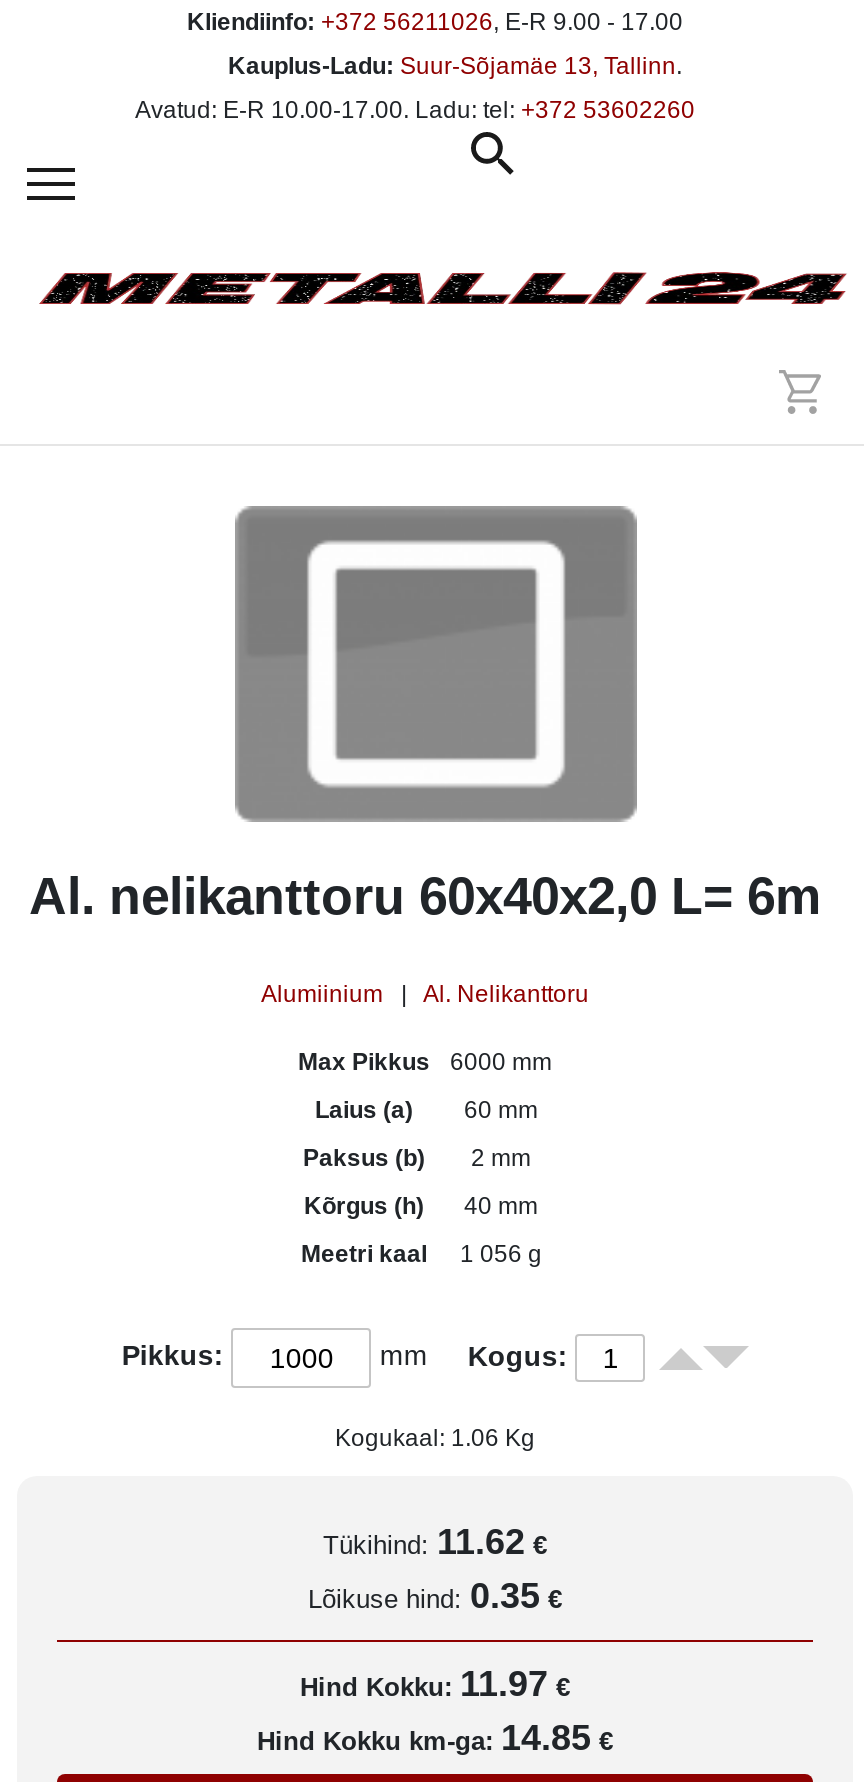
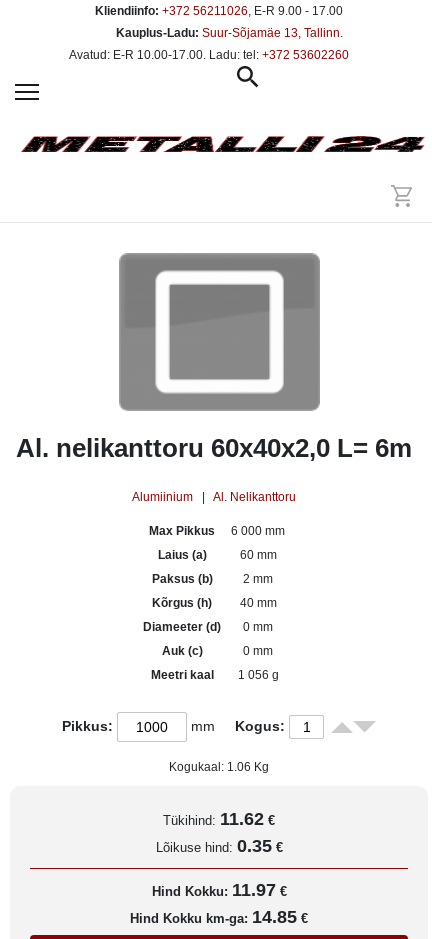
[298,1048,552,1076] Max Pikkus 6000 mm -> [149,524,285,538] Max Pikkus 6 000 mm
none -> [143,620,273,658] Diameeter (d) | 0 mm | Auk (c) | 0 mm

